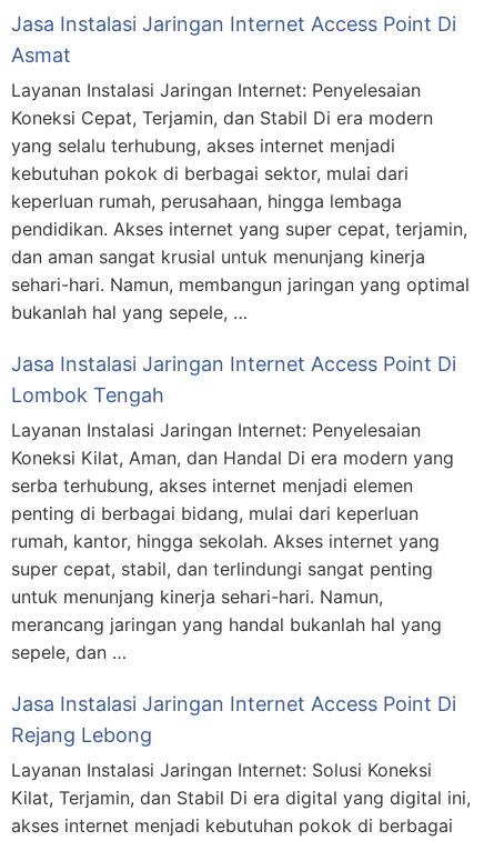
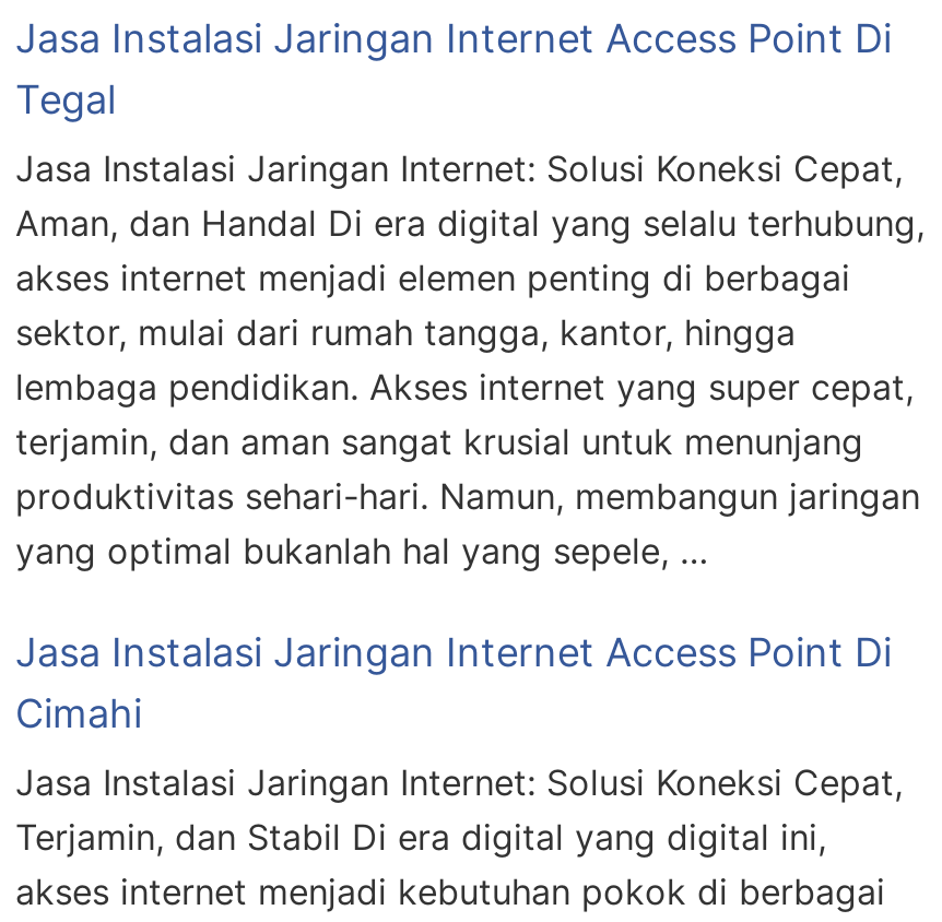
[11,44,71,67] Asmat -> [15,78,116,123] Tegal
[11,79,470,324] Layanan Instalasi Jaringan Internet: Penyelesaian | Koneksi Cepat, Terjamin, dan Stabil Di era modern | yang selalu terhubung, akses internet menjadi | kebutuhan pokok di berbagai sektor, mulai dari | keperluan rumah, perusahaan, hingga lembaga | pendidikan. Akses internet yang super cepat, terjamin, | dan aman sangat krusial untuk menunjang kinerja | sehari-hari. Namun, membangun jaringan yang optimal | bukanlah hal yang sepele, … -> [15,147,925,574] Jasa Instalasi Jaringan Internet: Solusi Koneksi Cepat, | Aman, dan Handal Di era digital yang selalu terhubung, | akses internet menjadi elemen penting di berbagai | sektor, mulai dari rumah tangga, kantor, hingga | lembaga pendidikan. Akses internet yang super cepat, | terjamin, dan aman sangat krusial untuk menunjang | produktivitas sehari-hari. Namun, membangun jaringan | yang optimal bukanlah hal yang sepele, …
[11,384,471,809] Lombok Tengah | Layanan Instalasi Jaringan Internet: Penyelesaian | Koneksi Kilat, Aman, dan Handal Di era modern yang | serba terhubung, akses internet menjadi elemen | penting di berbagai bidang, mulai dari keperluan | rumah, kantor, hingga sekolah. Akses internet yang | super cepat, stabil, dan terlindungi sangat penting | untuk menunjang kinerja sehari-hari. Namun, | merancang jaringan yang handal bukanlah hal yang | sepele, dan … | Jasa Instalasi Jaringan Internet Access Point Di | Rejang Lebong | Layanan Instalasi Jaringan Internet: Solusi Koneksi | Kilat, Terjamin, dan Stabil Di era digital yang digital ini, -> [15,691,903,860] Cimahi | Jasa Instalasi Jaringan Internet: Solusi Koneksi Cepat, | Terjamin, dan Stabil Di era digital yang digital ini,

